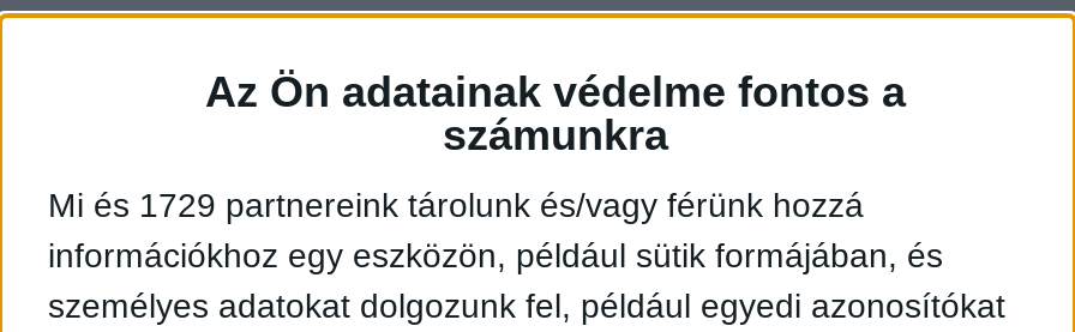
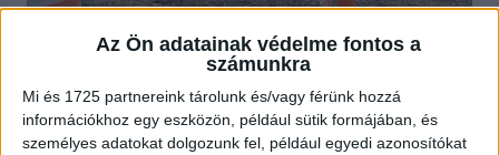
[48,185,864,224] Mi és 1729 partnereink tárolunk és/vagy férünk hozzá -> [22,87,401,105] Mi és 1725 partnereink tárolunk és/vagy férünk hozzá

